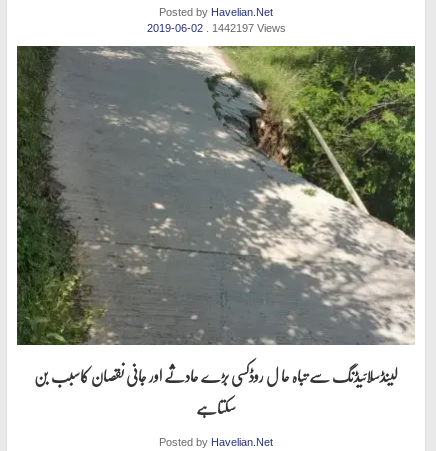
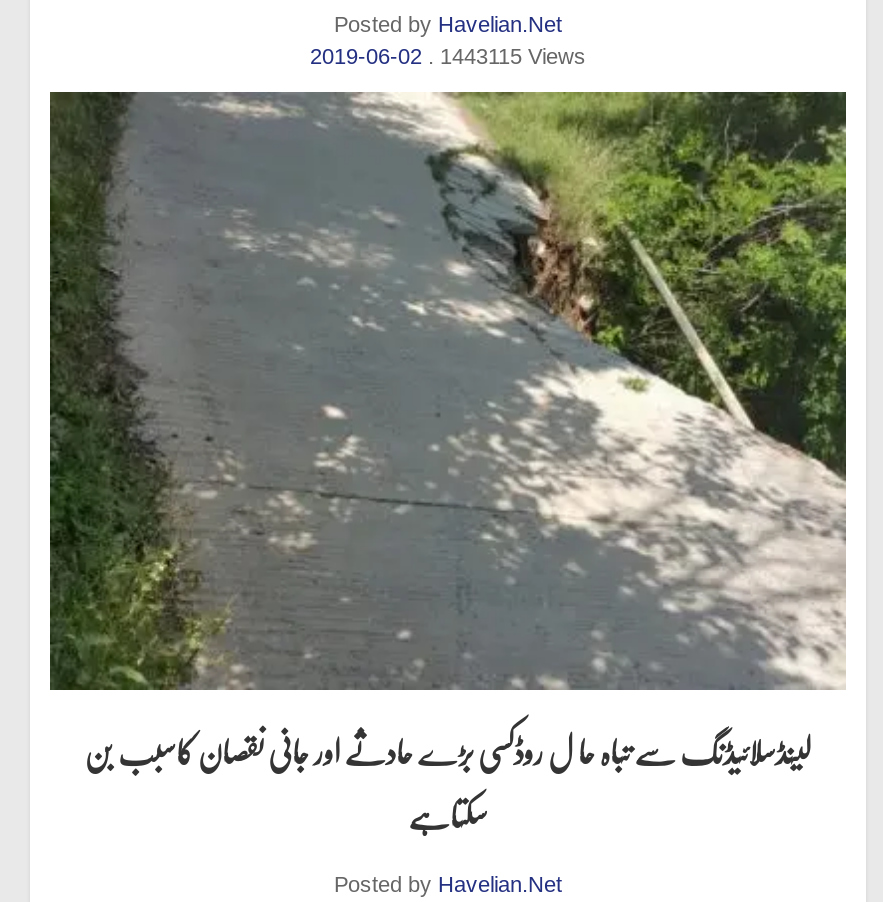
[146,22,285,34] 2019-06-02. 1442197 Views -> [310,45,586,69] 2019-06-02. 1443115 Views

